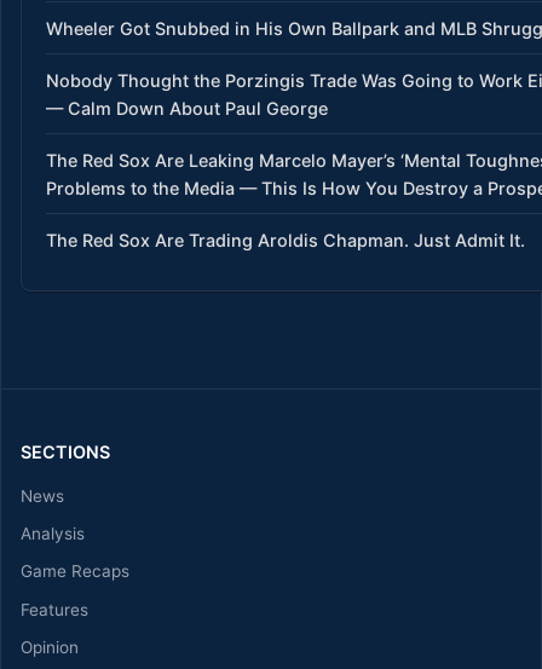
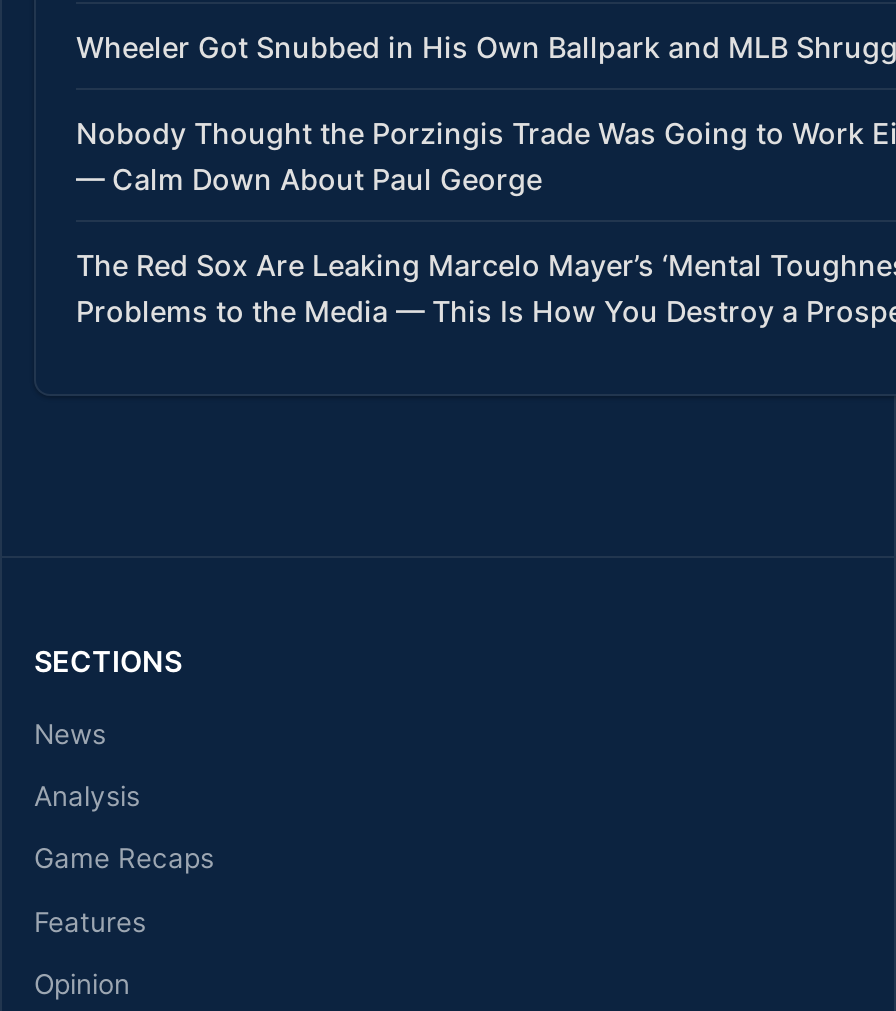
[46,230,525,251] The Red Sox Are Trading Aroldis Chapman. Just Admit It. -> none

